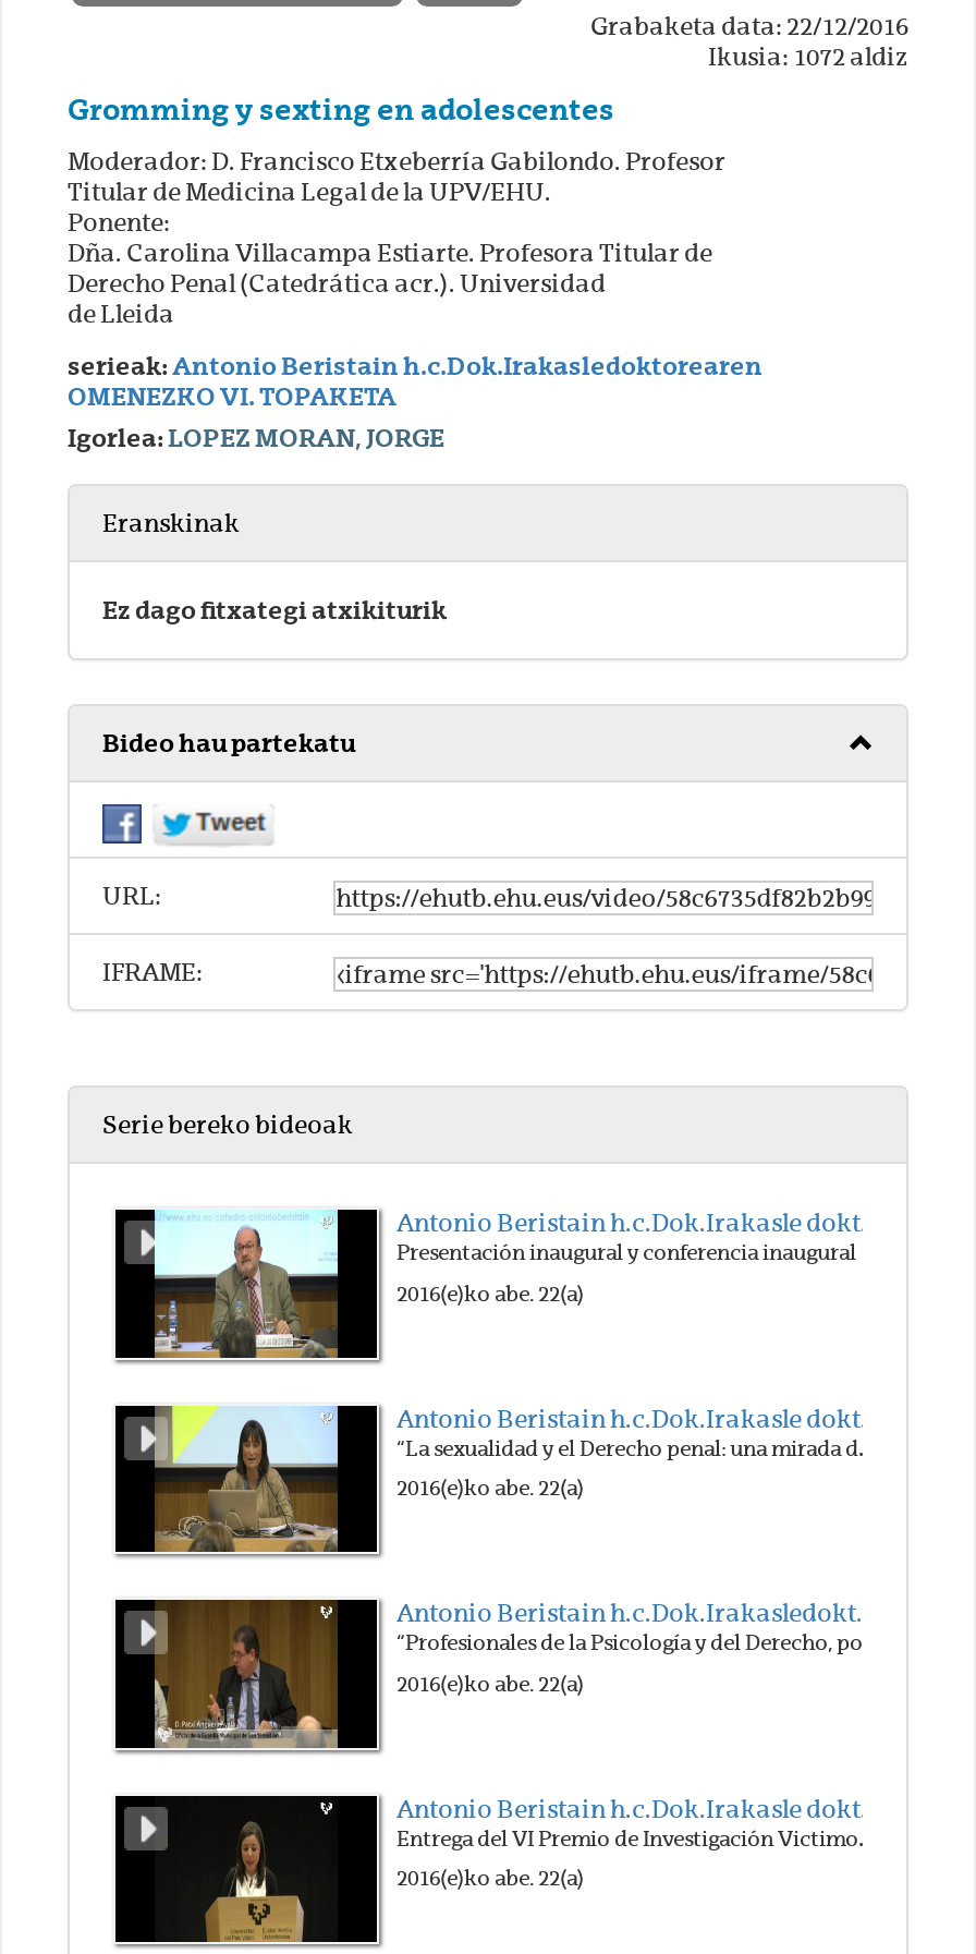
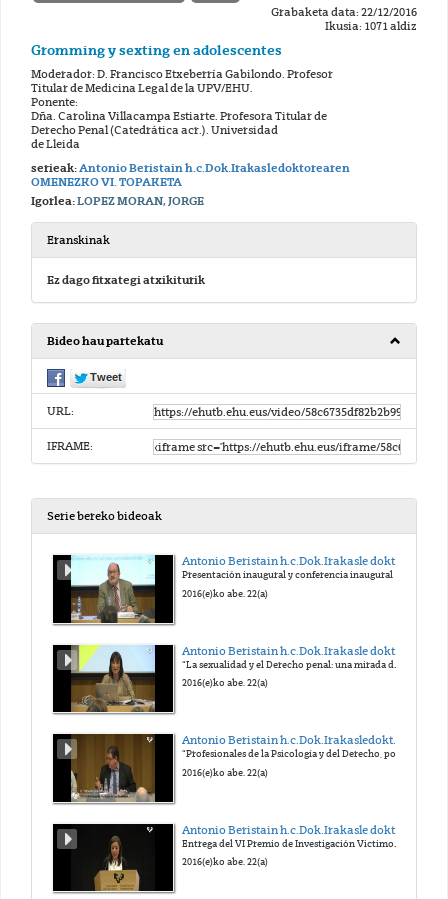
[708,42,908,72] Ikusia: 1072 aldiz -> [325,19,417,33] Ikusia: 1071 aldiz

